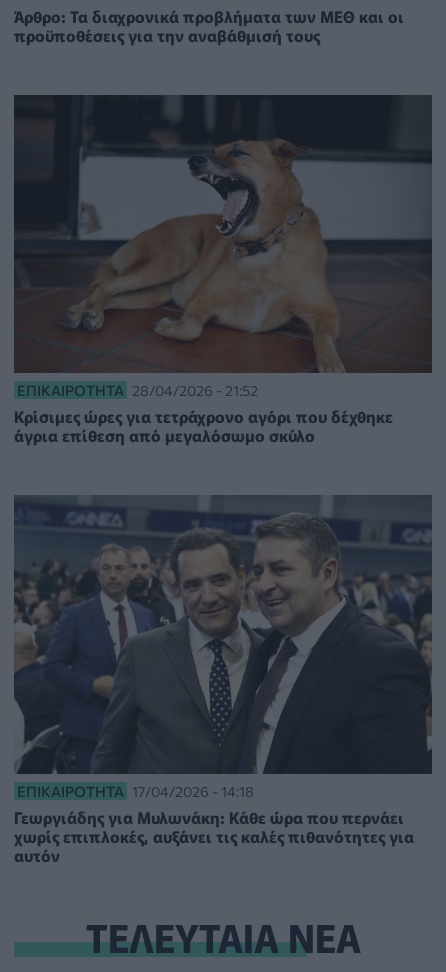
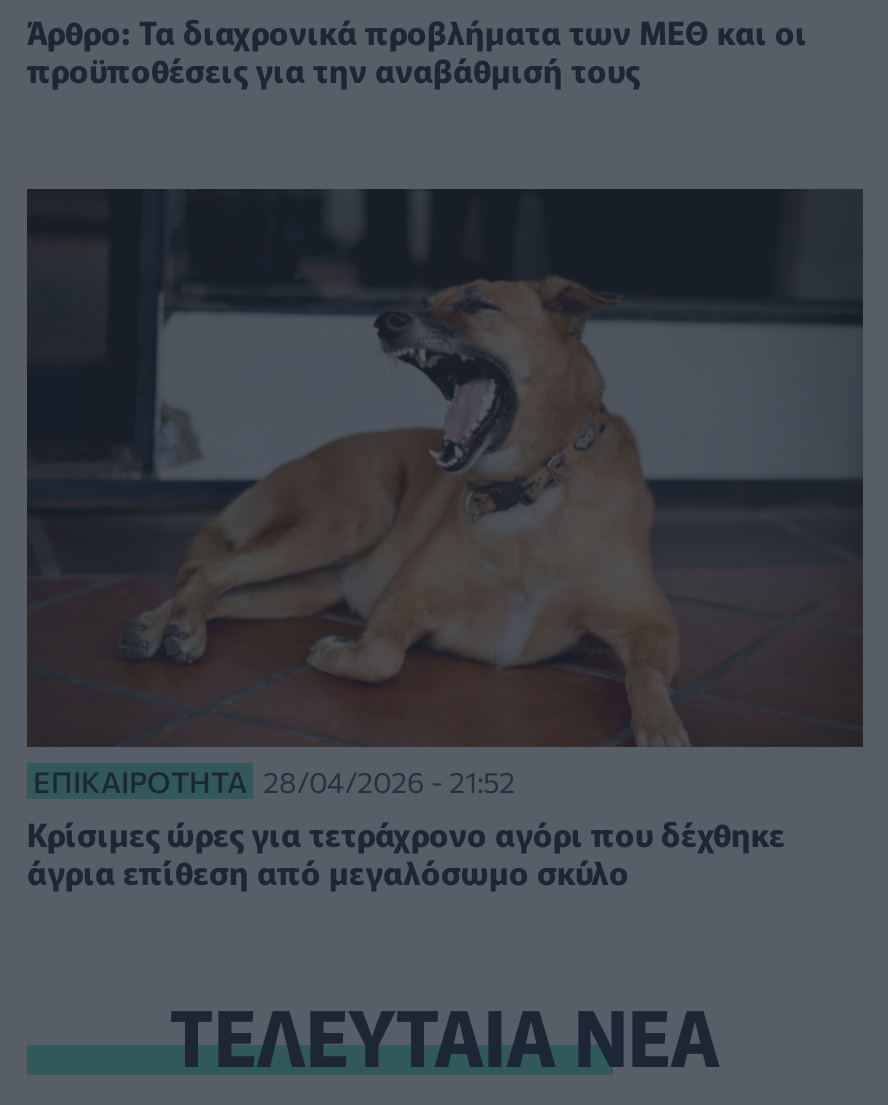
[13,494,433,867] [image] | ΕΠΙΚΑΙΡΌΤΗΤΑ 17/04/2026 - 14:18 | Γεωργιάδης για Μυλωνάκη: Κάθε ώρα που περνάει | χωρίς επιπλοκές, αυξάνει τις καλές πιθανότητες για | αυτόν -> none

